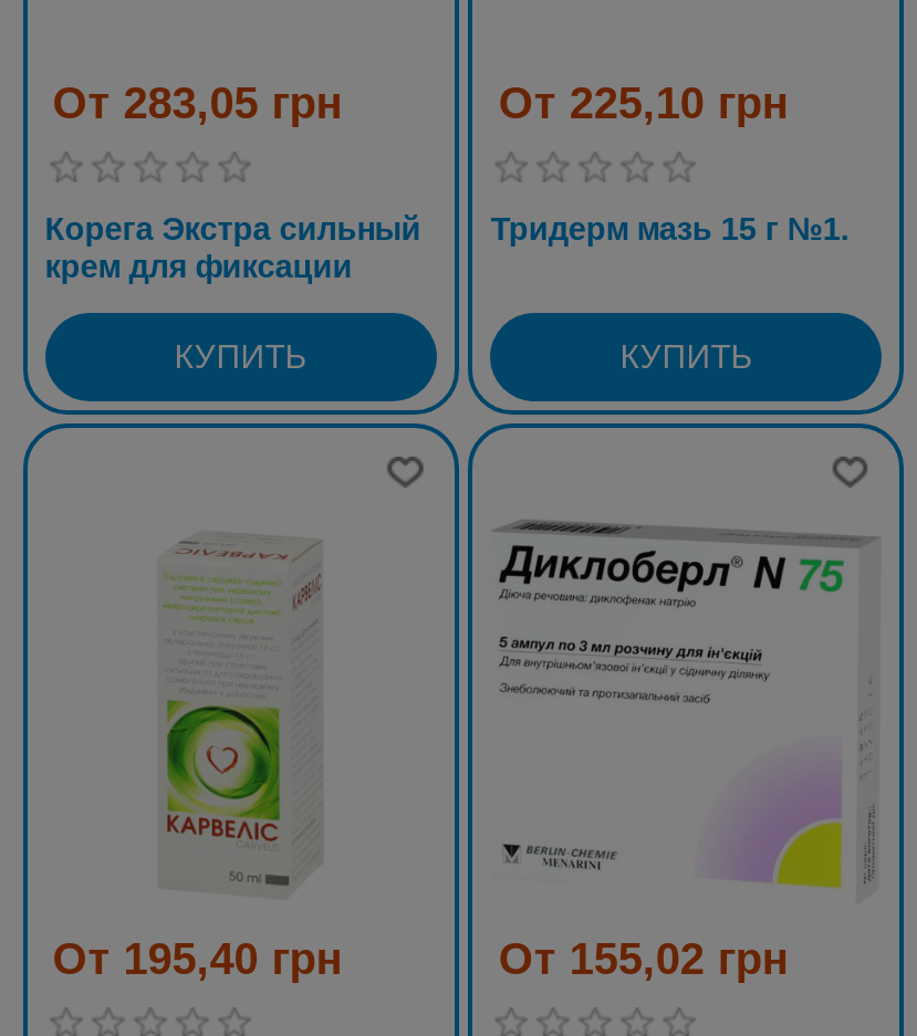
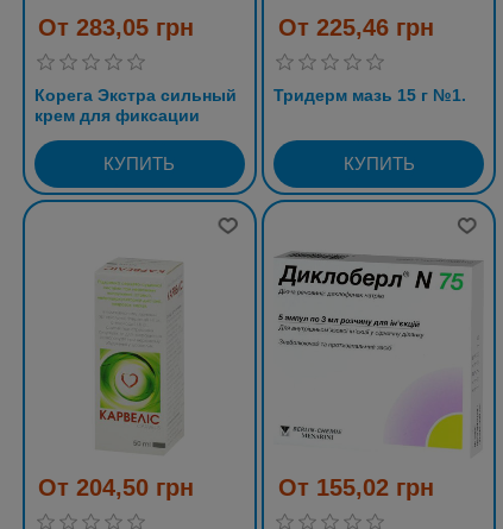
[499,77,788,126] От 225,10 грн -> [278,14,434,40] От 225,46 грн
[53,935,342,983] От 195,40 грн -> [38,475,194,501] От 204,50 грн

